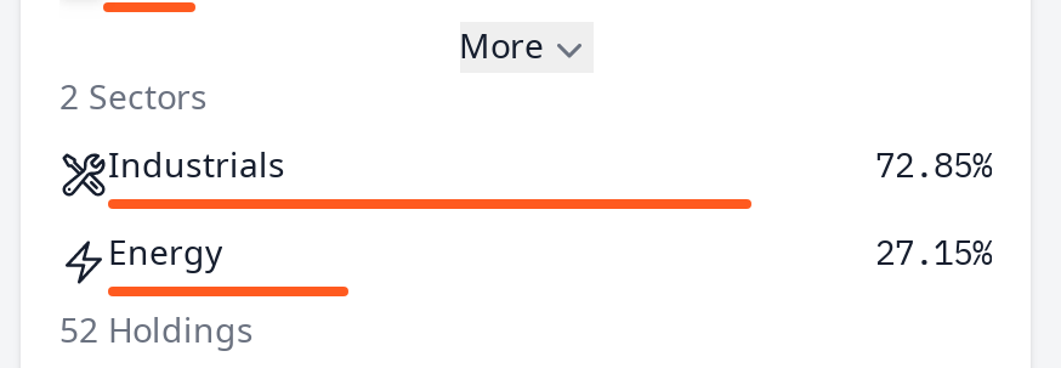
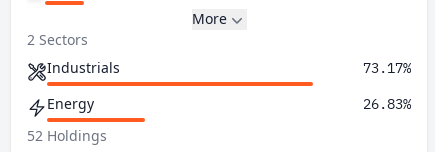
[875,144,992,188] 72.85% -> [363,59,411,77] 73.17%
[875,231,992,275] 27.15% -> [363,95,411,113] 26.83%

